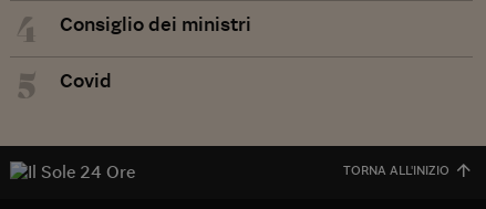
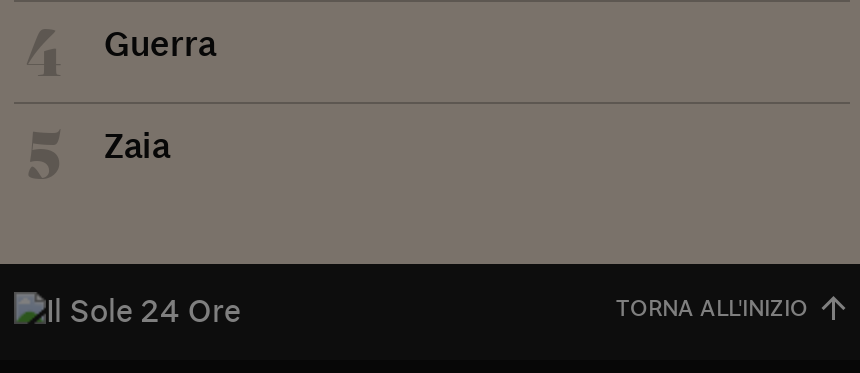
[60,11,251,37] Consiglio dei ministri -> [104,21,216,67] Guerra
[60,68,112,93] Covid -> [104,123,170,169] Zaia

